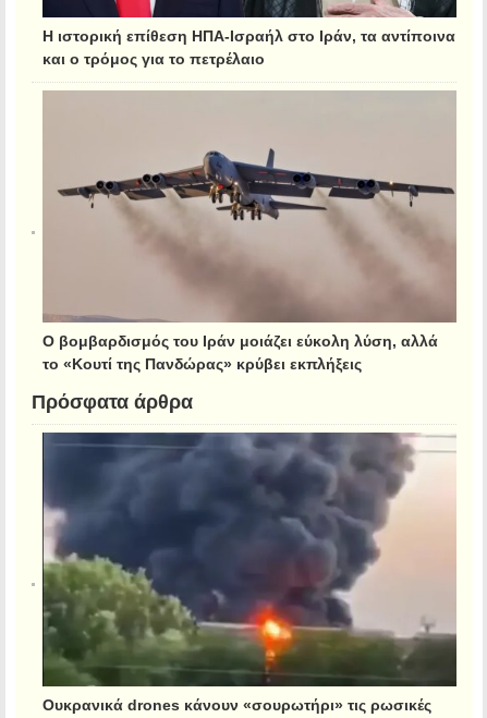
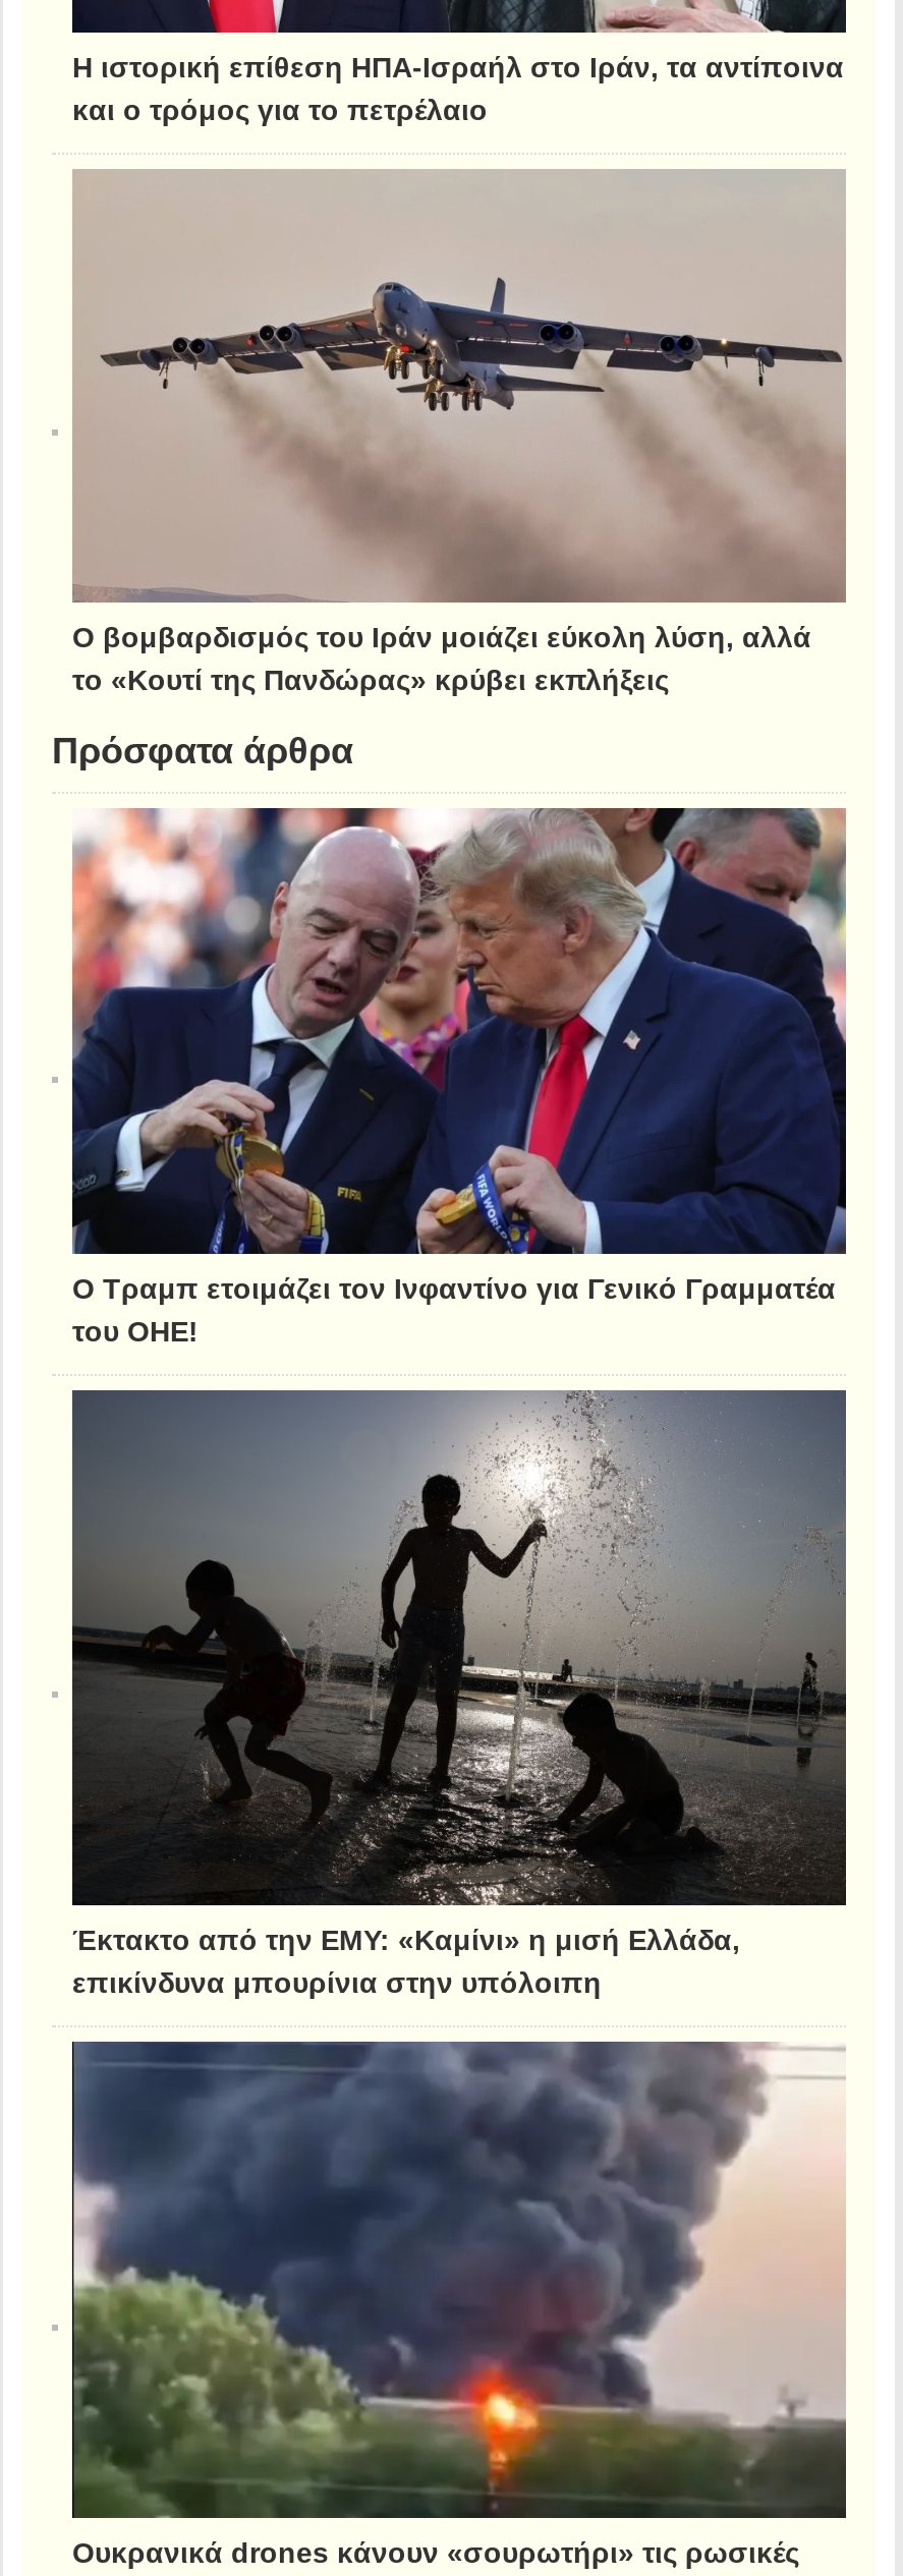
none -> [52,806,846,1344] [image] | Ο Τραμπ ετοιμάζει τον Ινφαντίνο για Γενικό Γραμματέα | του ΟΗΕ!
none -> [52,1388,848,1996] [image] | Έκτακτο από την ΕΜΥ: «Καμίνι» η μισή Ελλάδα, | επικίνδυνα μπουρίνια στην υπόλοιπη

